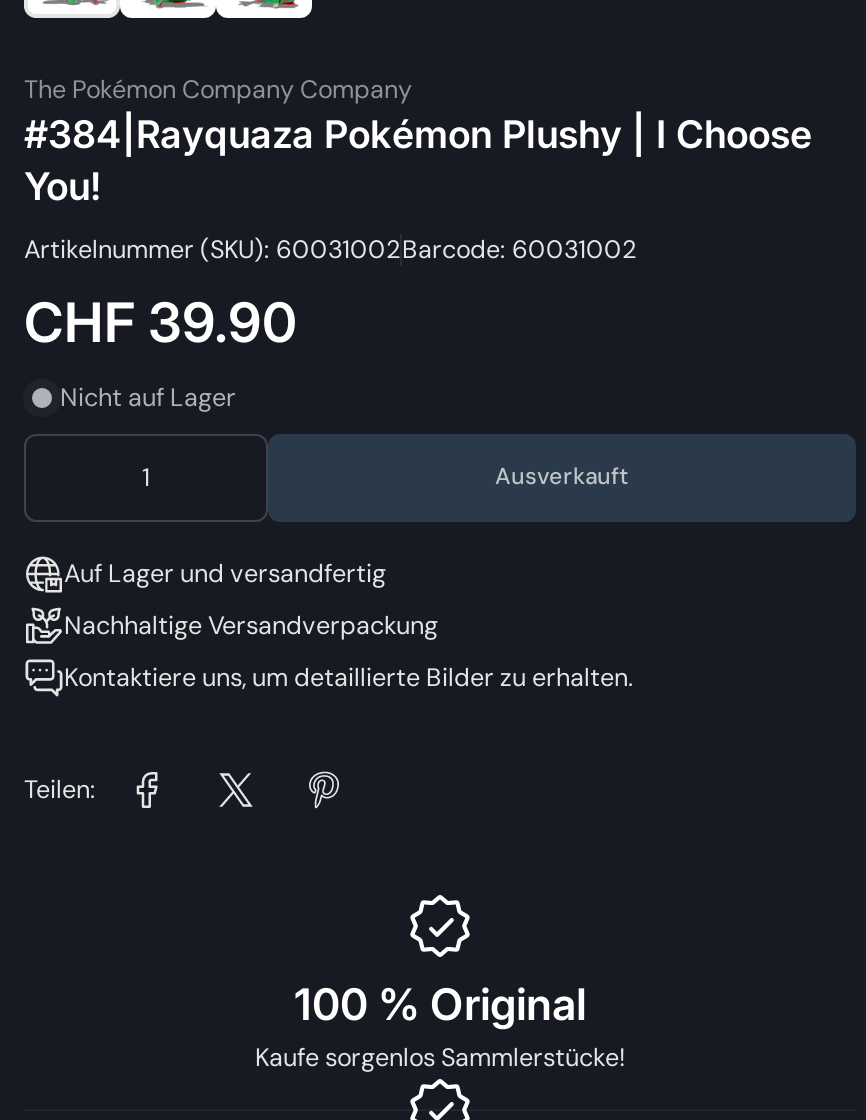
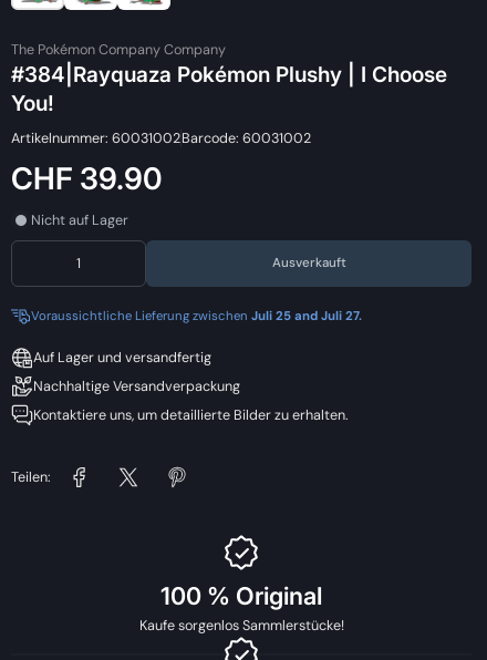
[24,235,636,267] Artikelnummer (SKU): 60031002Barcode: 60031002 -> [11,130,311,148] Artikelnummer: 60031002Barcode: 60031002
none -> [31,308,362,325] Voraussichtliche Lieferung zwischen Juli 25 and Juli 27.

